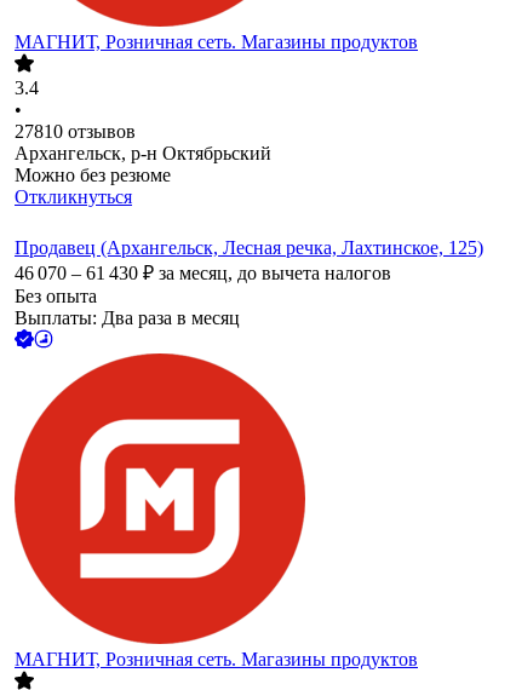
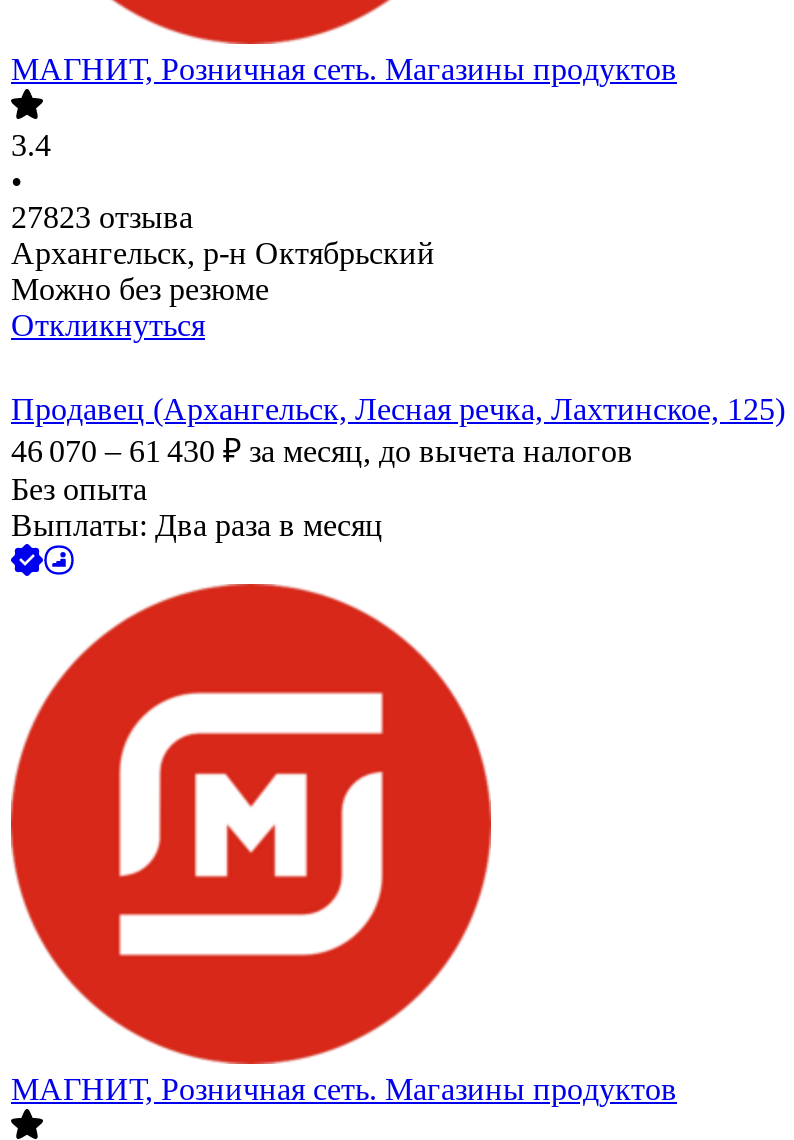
[15,121,136,142] 27810 отзывов -> [11,201,193,235] 27823 отзыва

